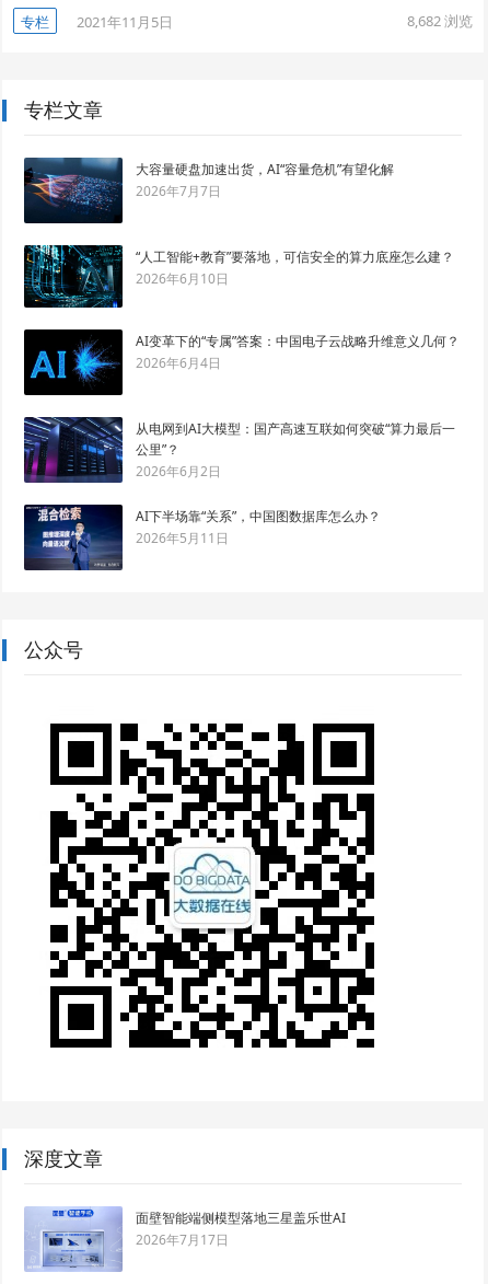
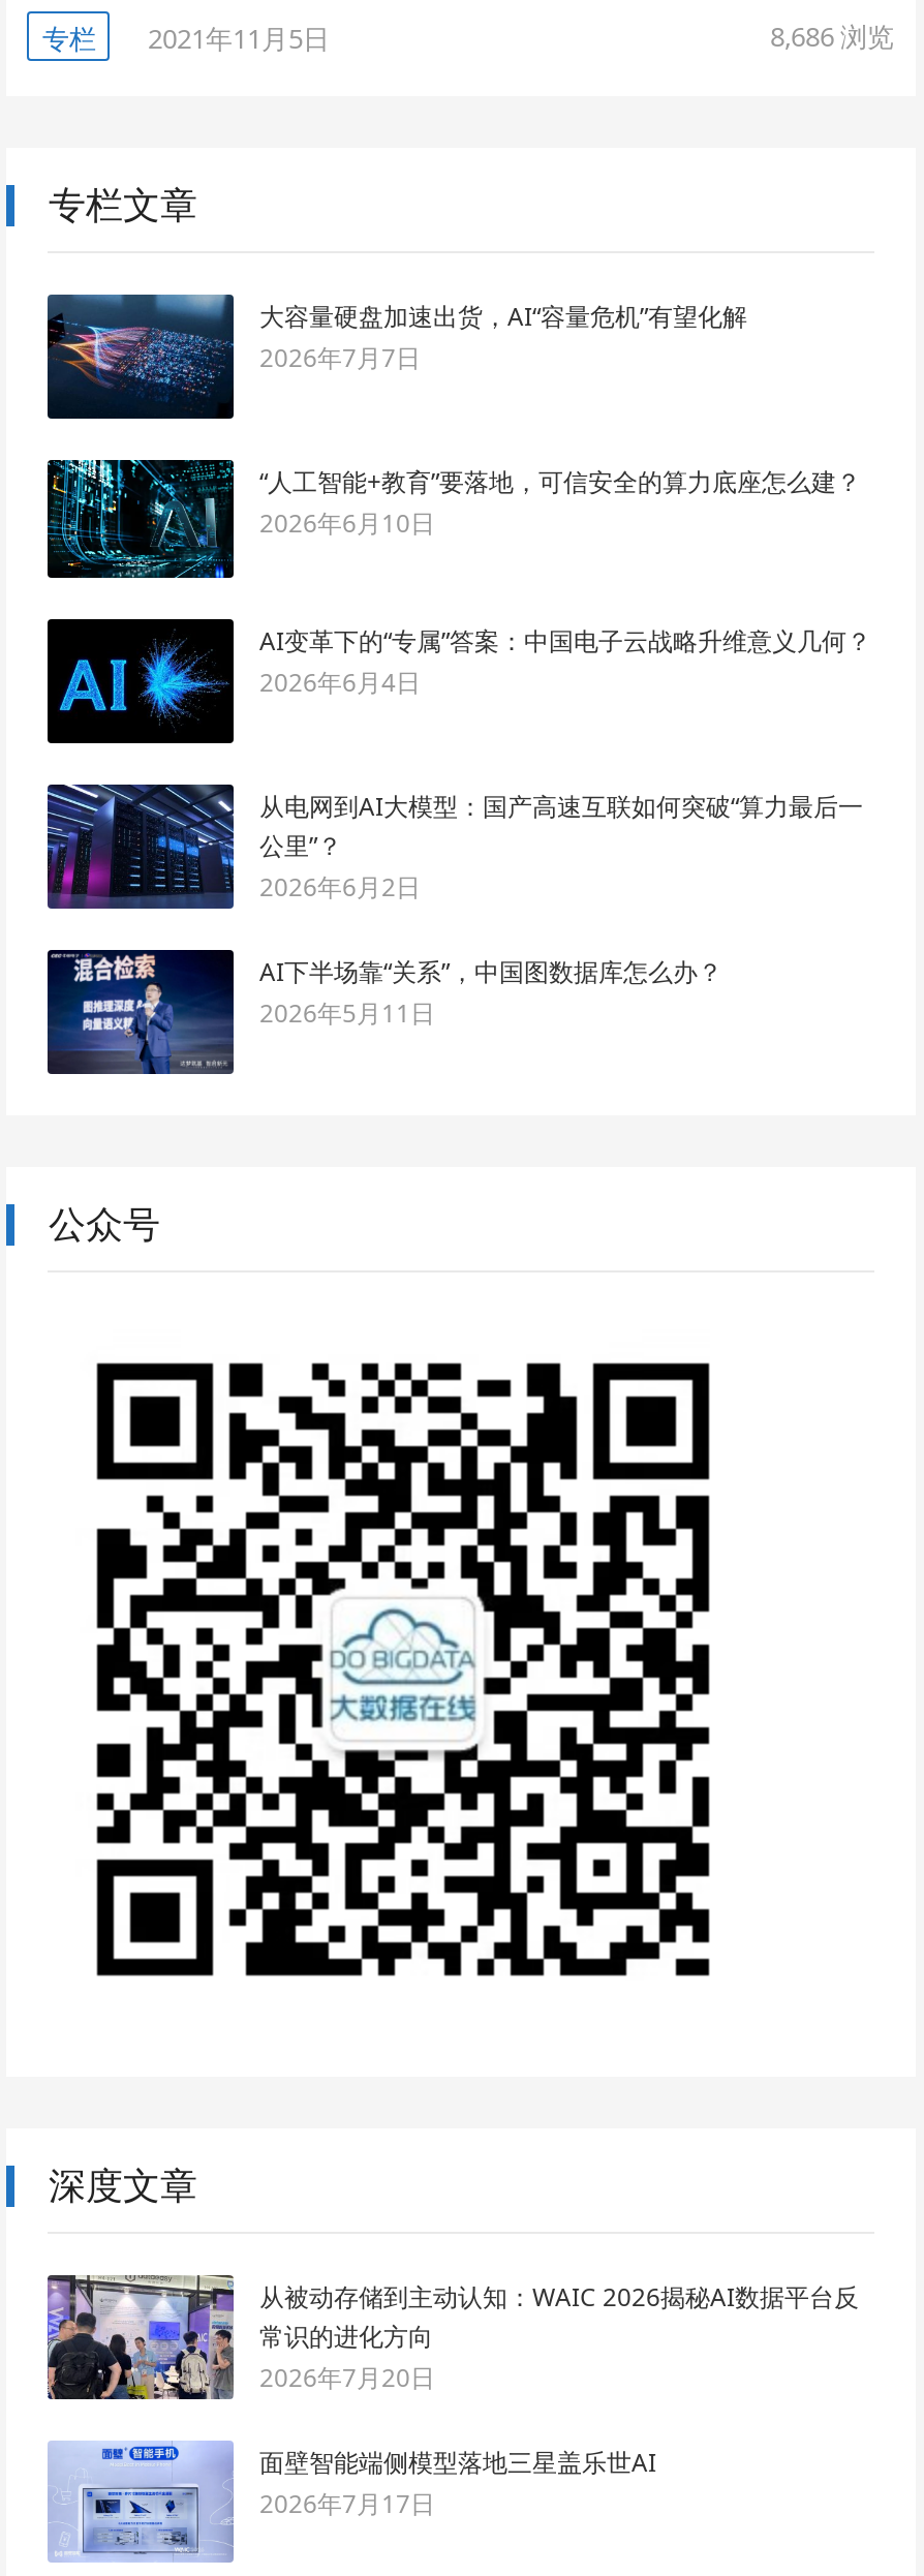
[406,11,472,31] 8,682浏览 -> [770,18,894,55] 8,686浏览
none -> [48,2273,859,2401] [image] | 从被动存储到主动认知：WAIC 2026揭秘AI数据平台反 | 常识的进化方向 | 2026年7月20日

